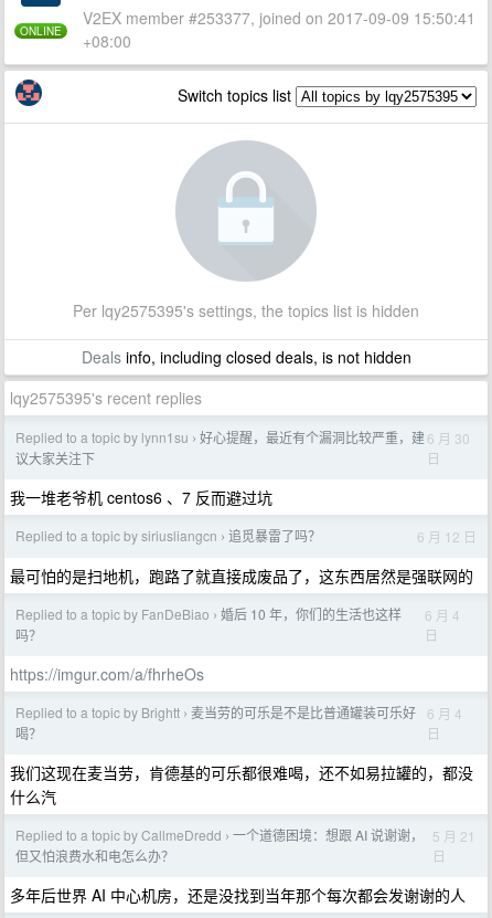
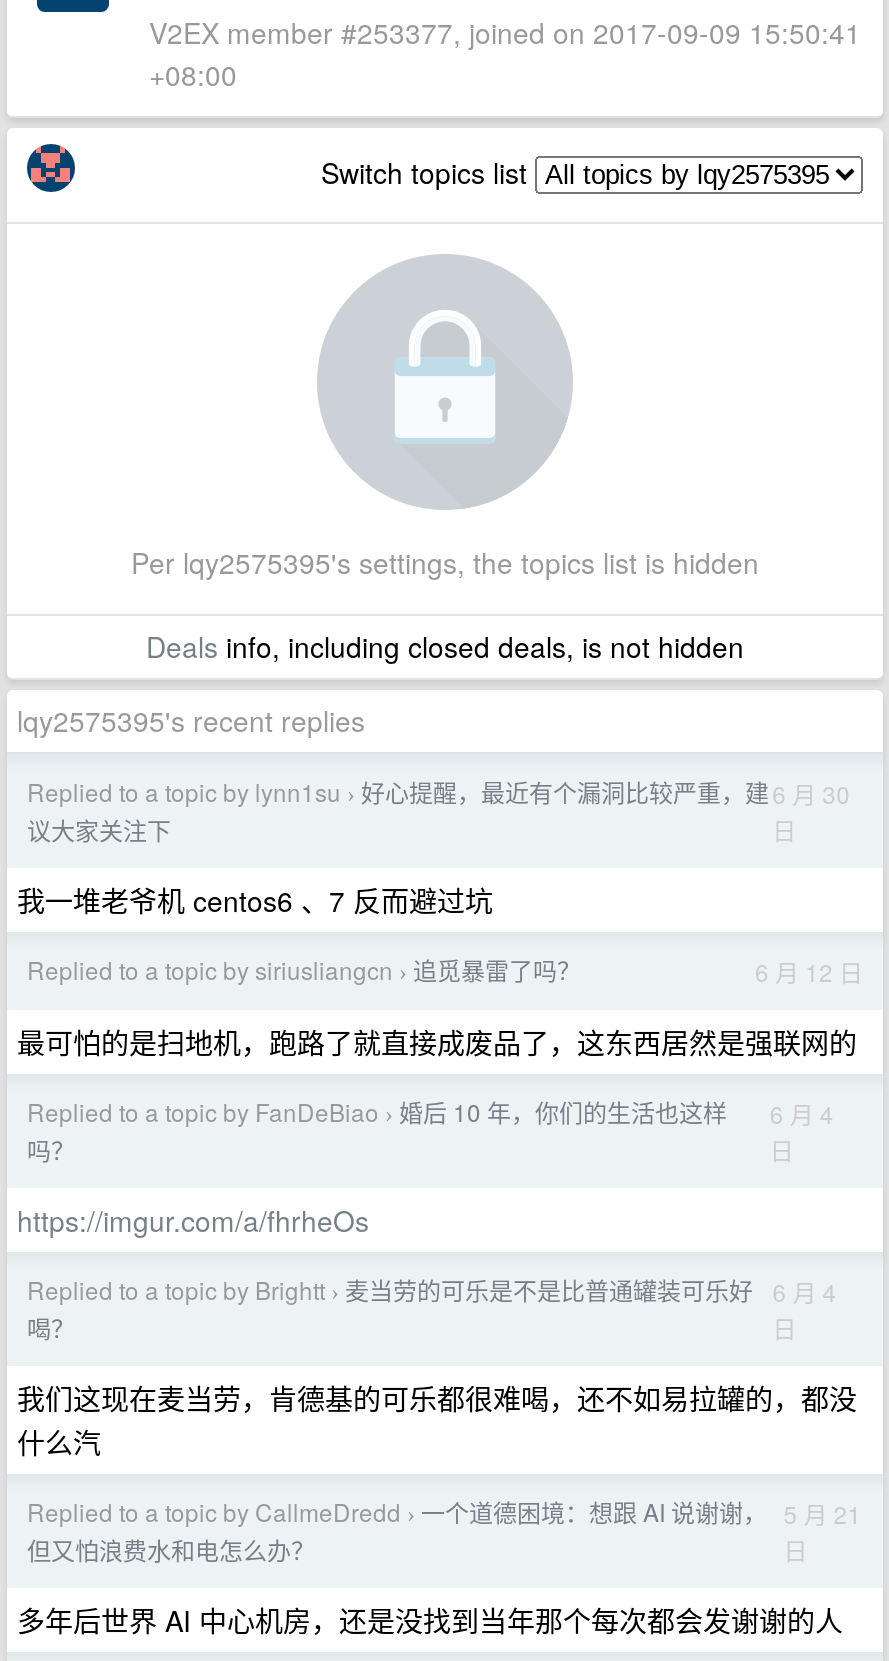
[20,23,62,39] ONLINE -> none

